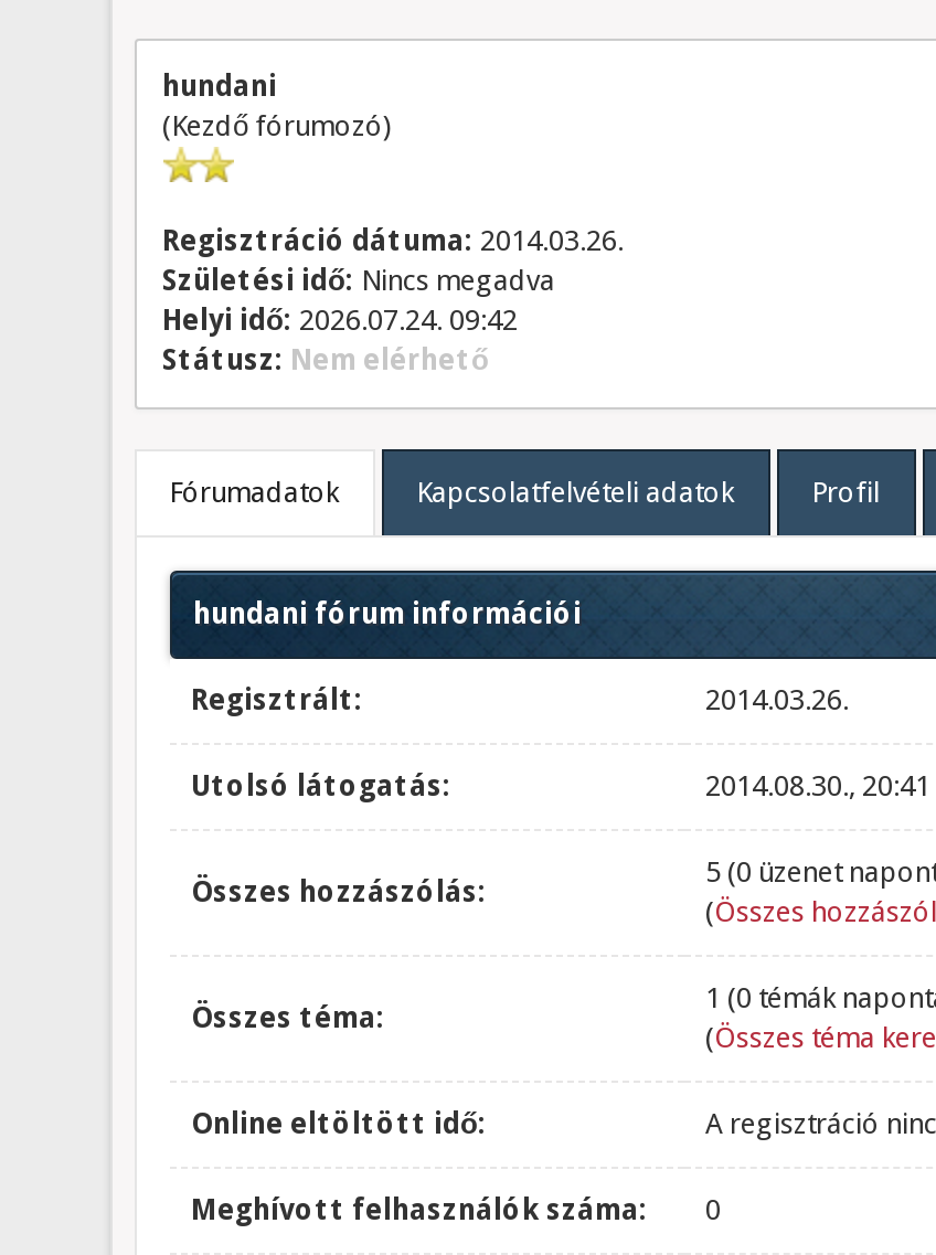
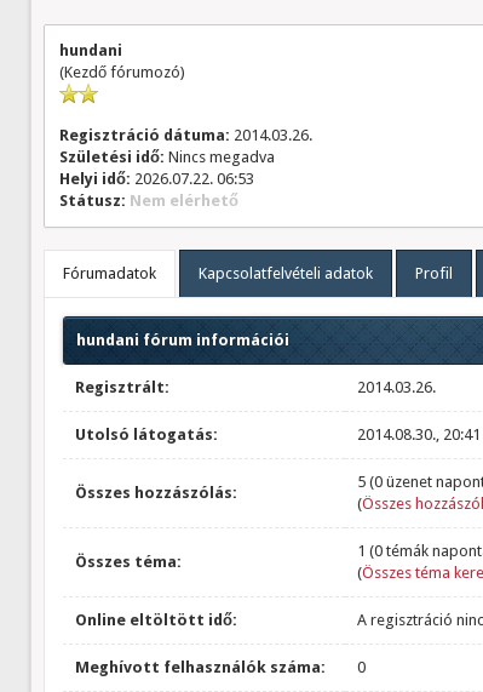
[162,304,518,337] Helyi idő: 2026.07.24. 09:42 -> [59,170,254,188] Helyi idő: 2026.07.22. 06:53

